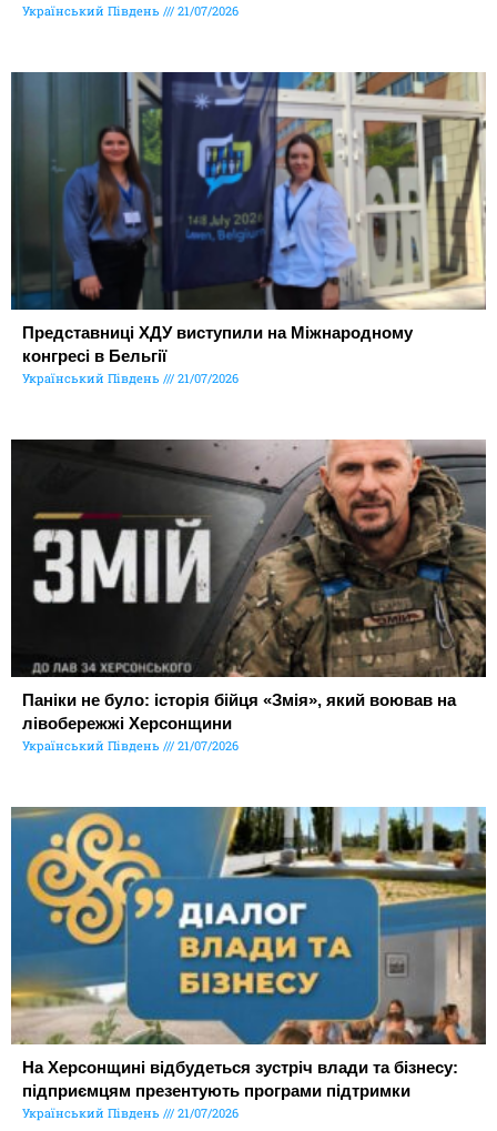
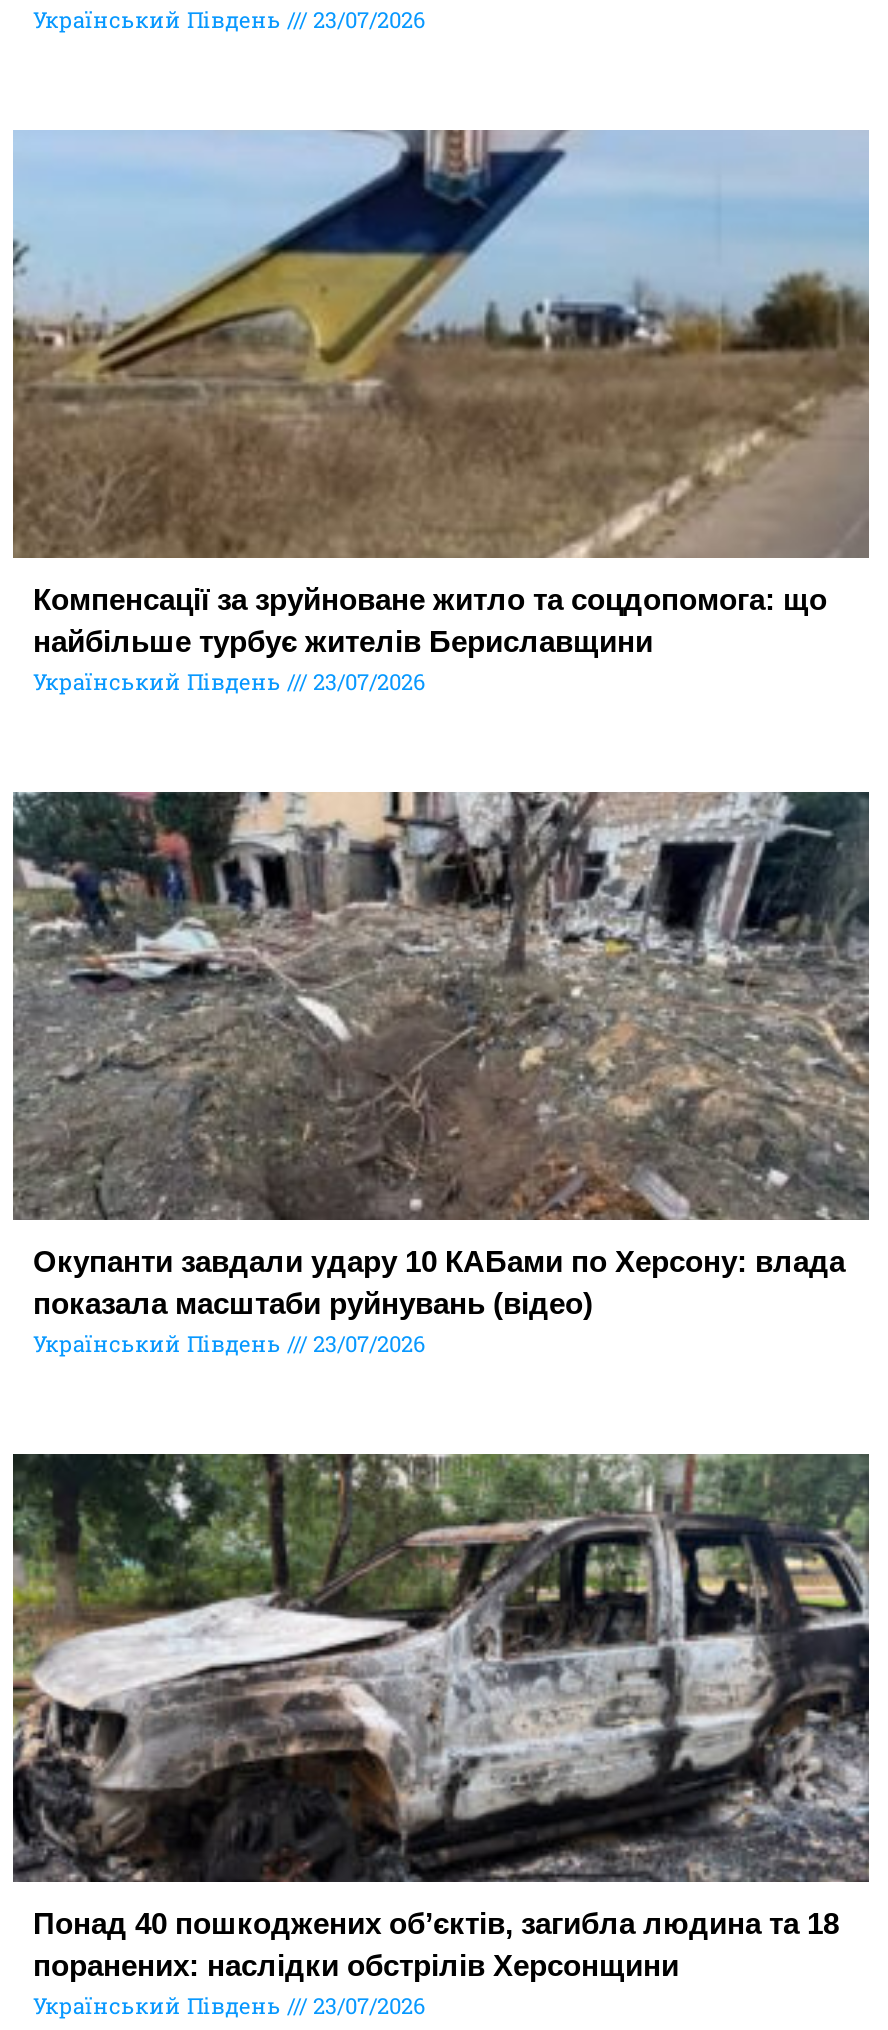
[22,2,239,19] Український Південь 21/07/2026 -> [33,4,425,34] Український Південь 23/07/2026
[10,71,487,365] [image] | Представниці ХДУ виступили на Міжнародному | конгресі в Бельгії -> [11,130,869,658] [image] | Компенсації за зруйноване житло та соцдопомога: що | найбільше турбує жителів Бериславщини
[22,370,239,386] Український Південь 21/07/2026 -> [33,666,425,696] Український Південь 23/07/2026
[10,438,486,733] [image] | Паніки не було: історія бійця «Змія», який воював на | лівобережжі Херсонщини -> [11,790,869,1320] [image] | Окупанти завдали удару 10 КАБами по Херсону: влада | показала масштаби руйнувань (відео)
[22,737,239,754] Український Південь 21/07/2026 -> [33,1328,425,1358] Український Південь 23/07/2026
[10,806,486,1100] [image] | На Херсонщині відбудеться зустріч влади та бізнесу: | підприємцям презентують програми підтримки -> [11,1452,871,1982] [image] | Понад 40 пошкоджених об’єктів, загибла людина та 18 | поранених: наслідки обстрілів Херсонщини
[22,1104,239,1121] Український Південь 21/07/2026 -> [33,1990,425,2020] Український Південь 23/07/2026

